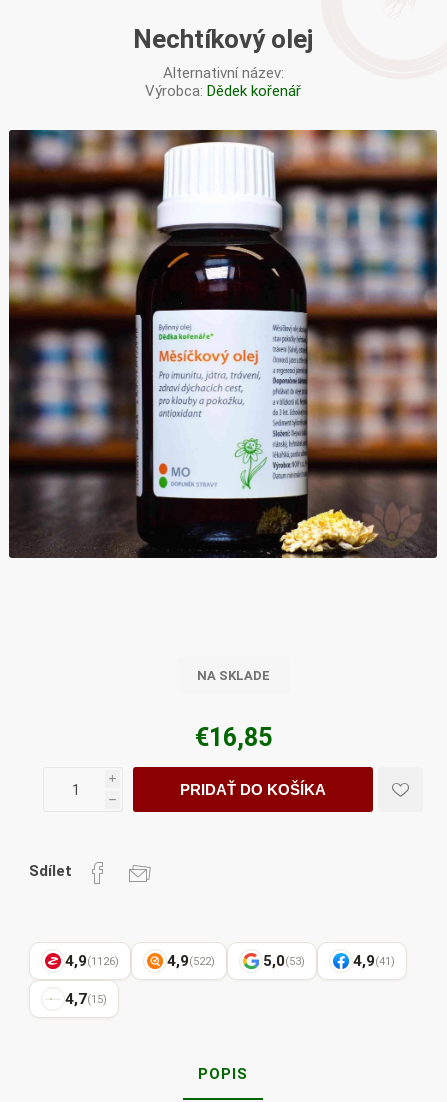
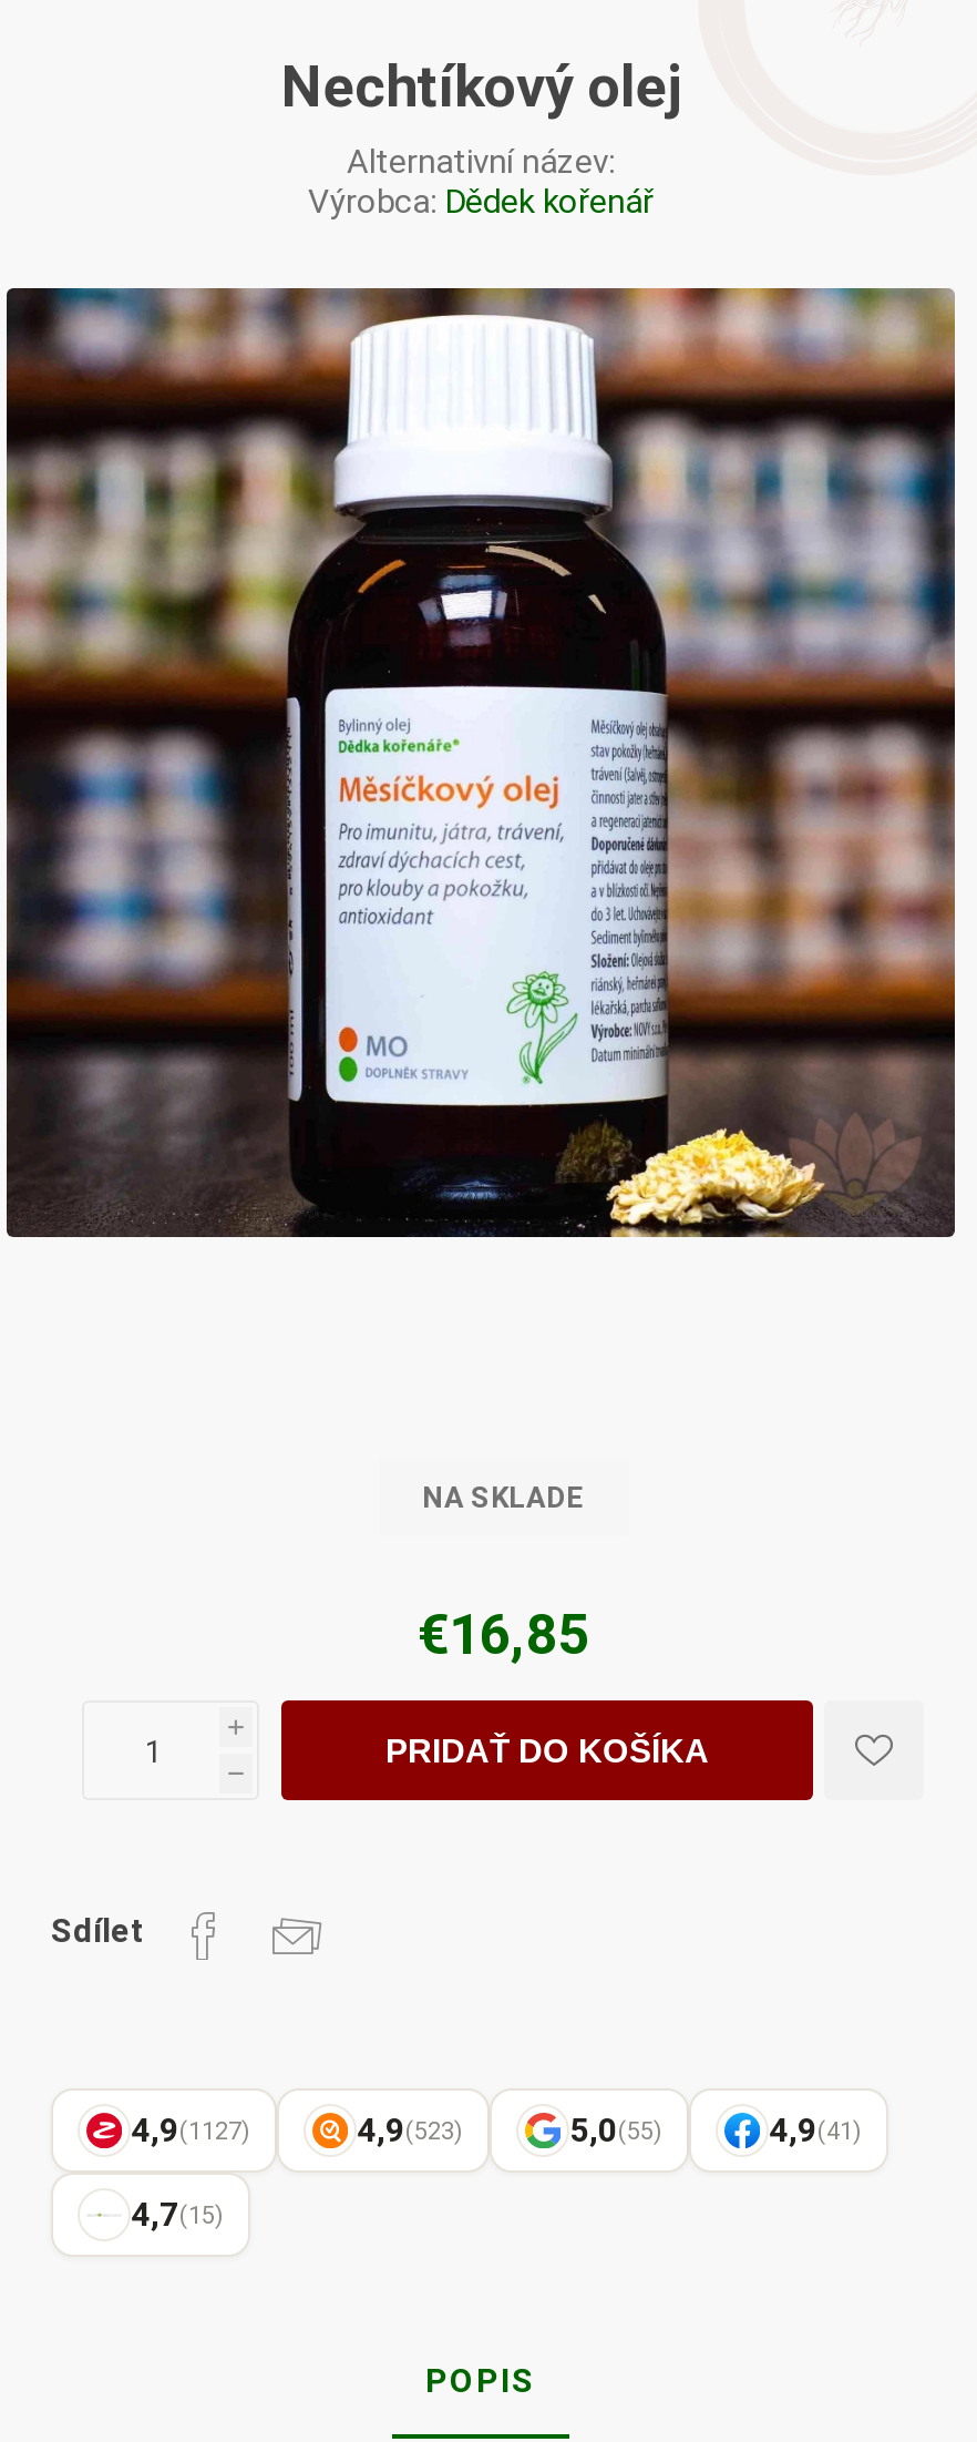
[65,951,119,969] 4,9(1126) -> [131,2109,250,2149] 4,9(1127)
[167,951,215,969] 4,9(522) -> [357,2109,463,2149] 4,9(523)
[263,951,305,969] 5,0(53) -> [569,2109,662,2149] 5,0(55)

